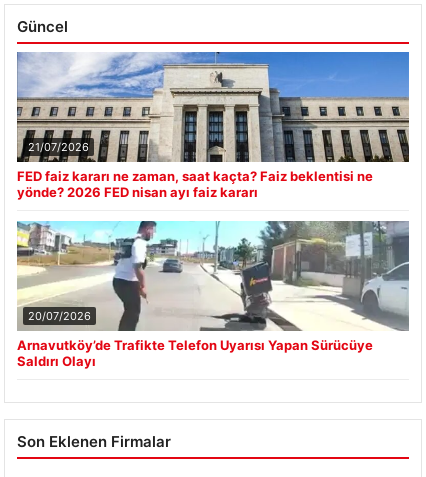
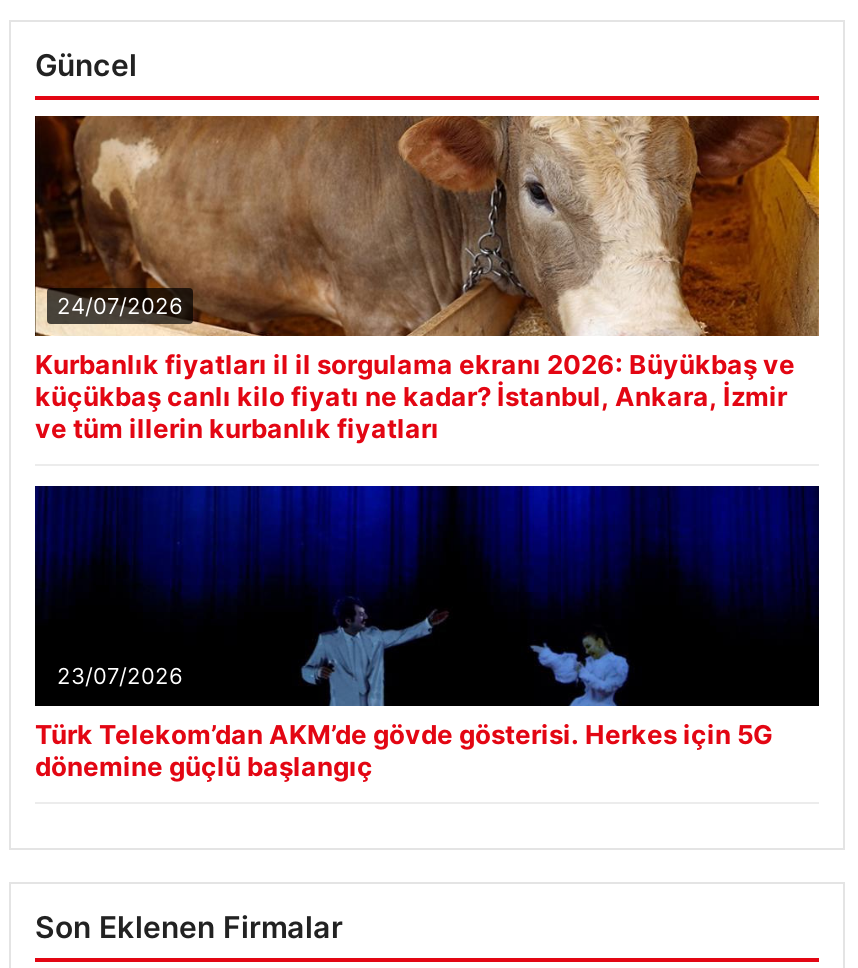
[16,41,410,154] [image] | 21/07/2026 -> [33,95,821,335] [image] | 24/07/2026
[17,168,373,200] FED faiz kararı ne zaman, saat kaçta? Faiz beklentisi ne | yönde? 2026 FED nisan ayı faiz kararı -> [35,349,795,445] Kurbanlık fiyatları il il sorgulama ekranı 2026: Büyükbaş ve | küçükbaş canlı kilo fiyatı ne kadar? İstanbul, Ankara, İzmir | ve tüm illerin kurbanlık fiyatları
[16,220,410,331] [image] | 20/07/2026 -> [33,483,821,707] [image] | 23/07/2026
[17,337,373,369] Arnavutköy’de Trafikte Telefon Uyarısı Yapan Sürücüye | Saldırı Olayı -> [35,719,773,783] Türk Telekom’dan AKM’de gövde gösterisi. Herkes için 5G | dönemine güçlü başlangıç

